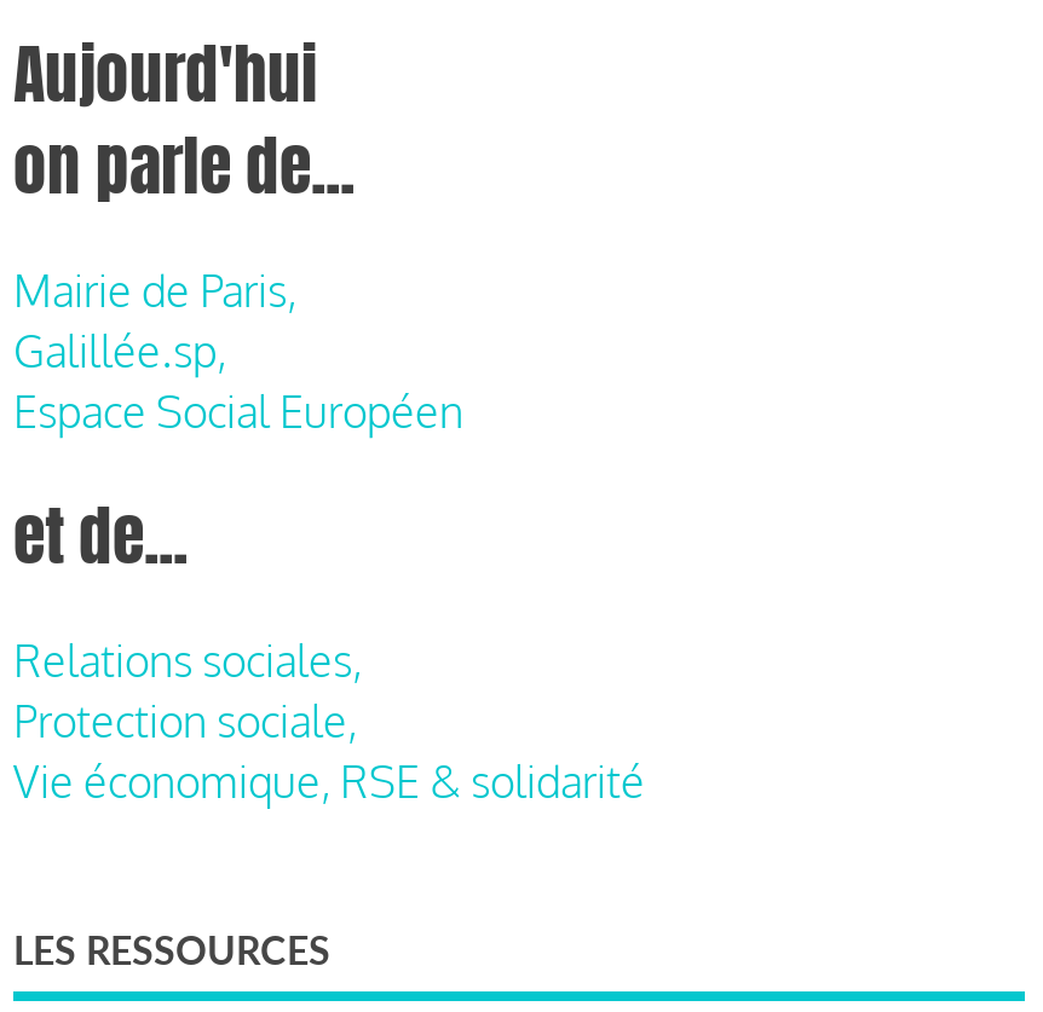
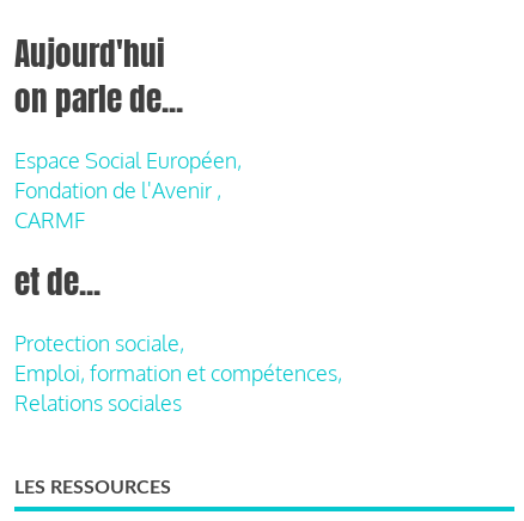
[13,263,463,437] Mairie de Paris, | Galillée.sp, | Espace Social Européen -> [14,147,242,233] Espace Social Européen, | Fondation de l'Avenir , | CARMF
[13,633,362,686] Relations sociales, -> none
moved [13,694,357,747] -> [14,330,184,356]: Protection sociale,
[13,754,645,807] Vie économique, RSE & solidarité -> [14,359,342,416] Emploi, formation et compétences, | Relations sociales

